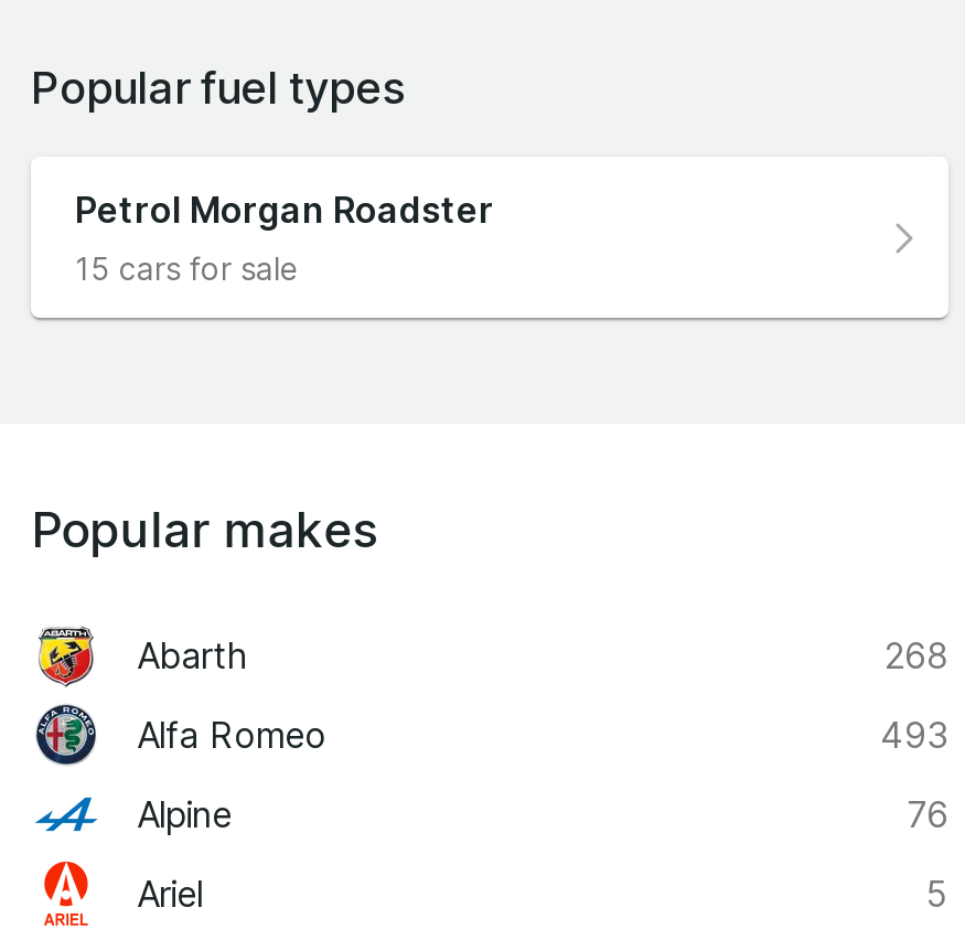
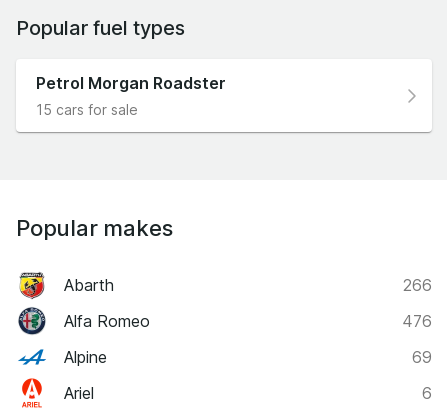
[884,634,948,678] 268 -> [403,275,432,295] 266
[880,713,948,757] 493 -> [402,311,432,331] 476
[907,793,948,837] 76 -> [412,347,432,367] 69
[926,872,948,916] 5 -> [422,383,432,403] 6

